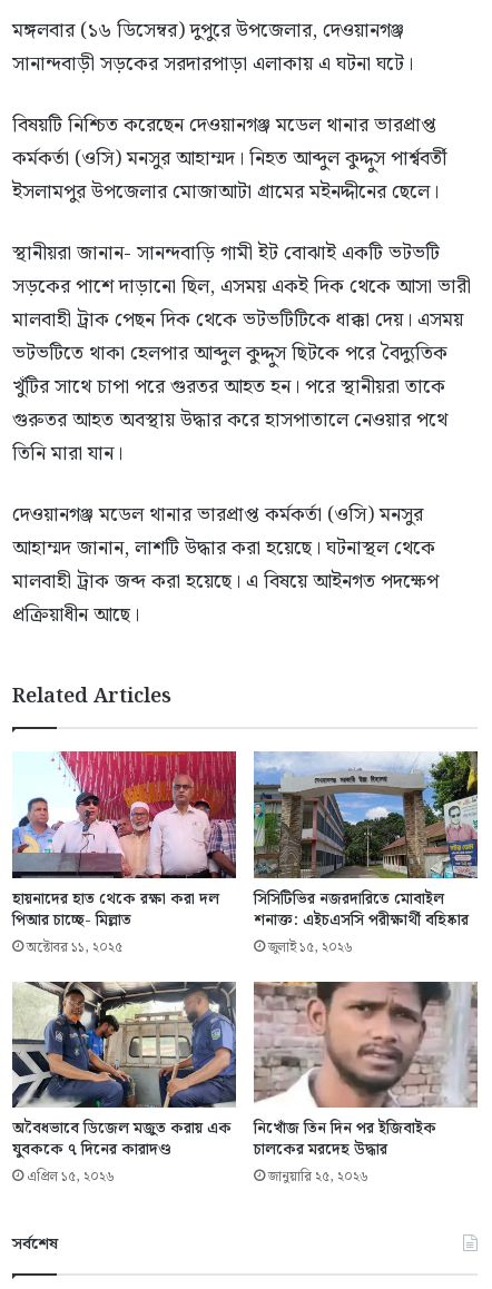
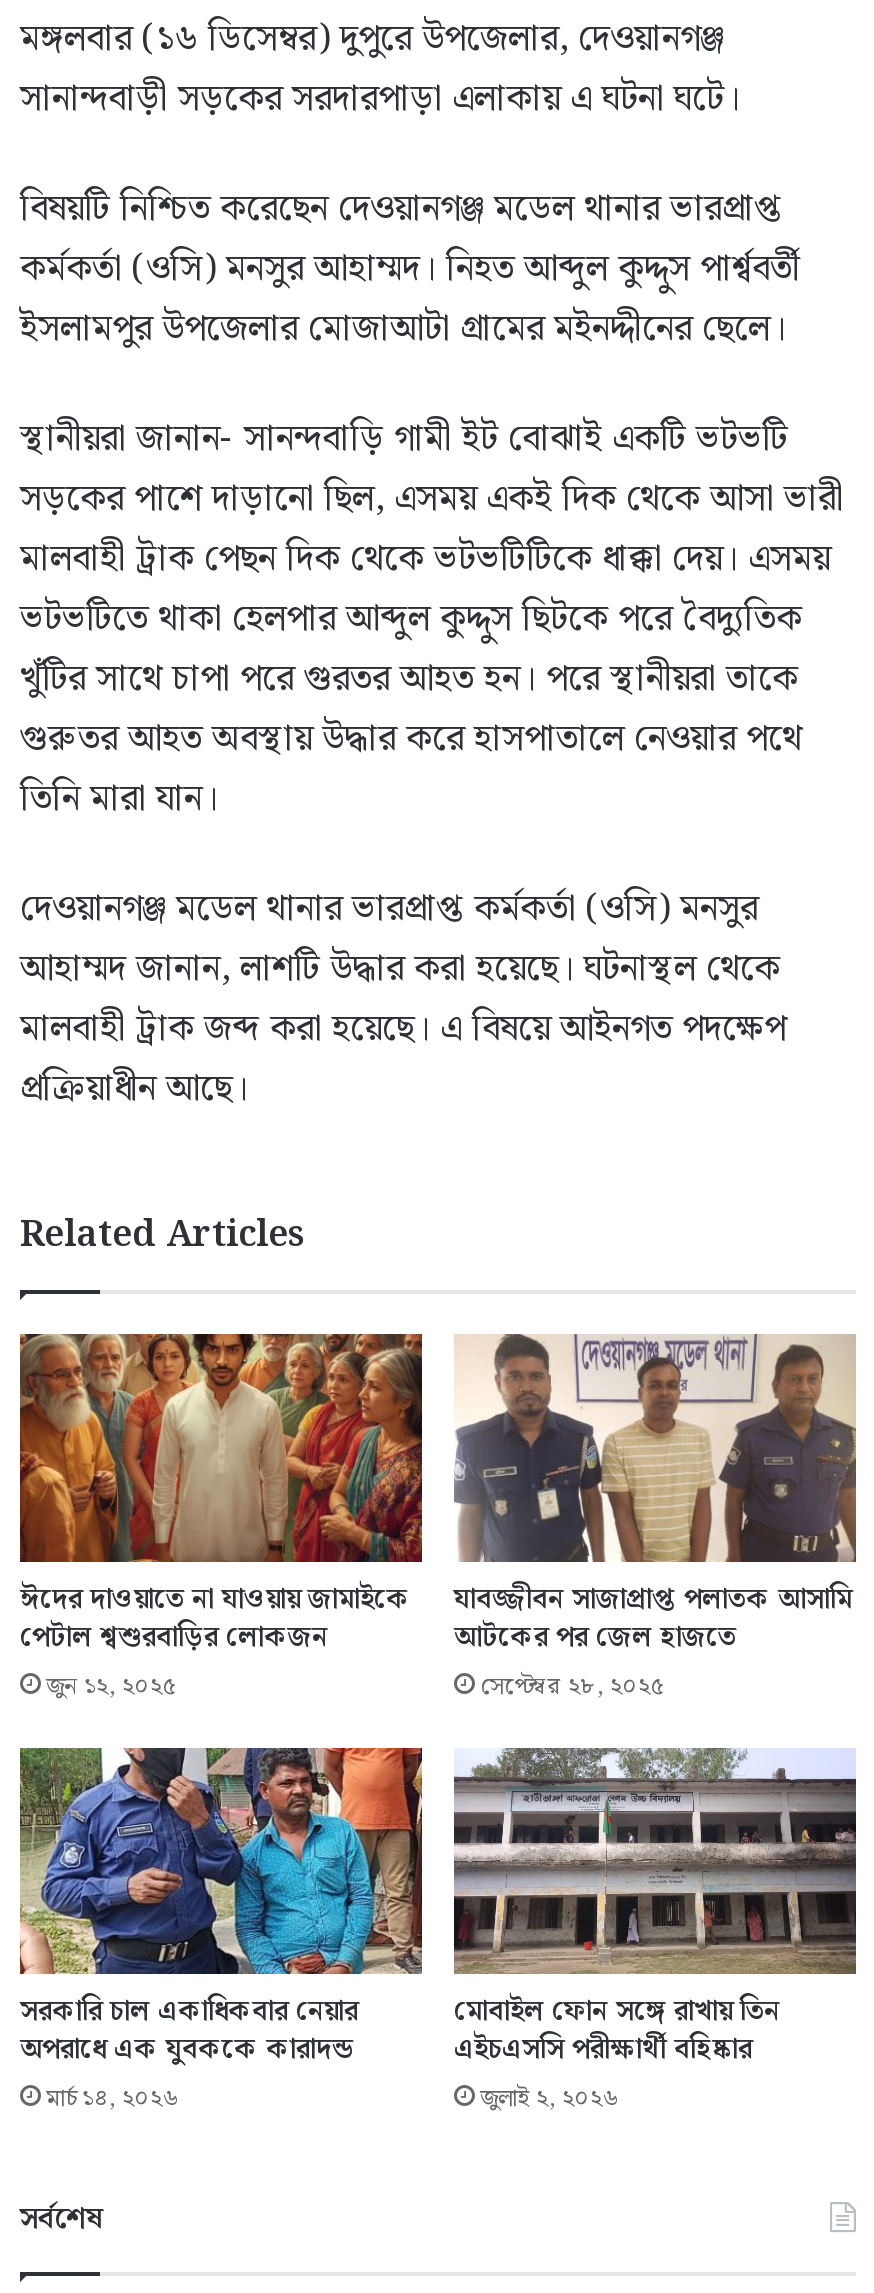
[11,750,237,958] [image] | হায়নাদের হাত থেকে রক্ষা করা দল | পিআর চাচ্ছে- মিল্লাত | অক্টোবর ১১, ২০২৫ -> [18,1332,424,1705] [image] | ঈদের দাওয়াতে না যাওয়ায় জামাইকে | পেটাল শ্বশুরবাড়ির লোকজন | জুন ১২, ২০২৫
[253,751,479,958] [image] | সিসিটিভির নজরদারিতে মোবাইল | শনাক্ত: এইচএসসি পরীক্ষার্থী বহিষ্কার | জুলাই ১৫, ২০২৬ -> [454,1332,856,1705] [image] | যাবজ্জীবন সাজাপ্রাপ্ত পলাতক আসামি | আটকের পর জেল হাজতে | সেপ্টেম্বর ২৮, ২০২৫
[11,981,237,1188] [image] | অবৈধভাবে ডিজেল মজুত করায় এক | যুবককে ৭ দিনের কারাদণ্ড | এপ্রিল ১৫, ২০২৬ -> [18,1746,424,2118] [image] | সরকারি চাল একাধিকবার নেয়ার | অপরাধে এক যুবককে কারাদন্ড | মার্চ ১৪, ২০২৬
[253,981,479,1188] [image] | নিখোঁজ তিন দিন পর ইজিবাইক | চালকের মরদেহ উদ্ধার | জানুয়ারি ২৫, ২০২৬ -> [452,1746,856,2117] [image] | মোবাইল ফোন সঙ্গে রাখায় তিন | এইচএসসি পরীক্ষার্থী বহিষ্কার | জুলাই ২, ২০২৬

